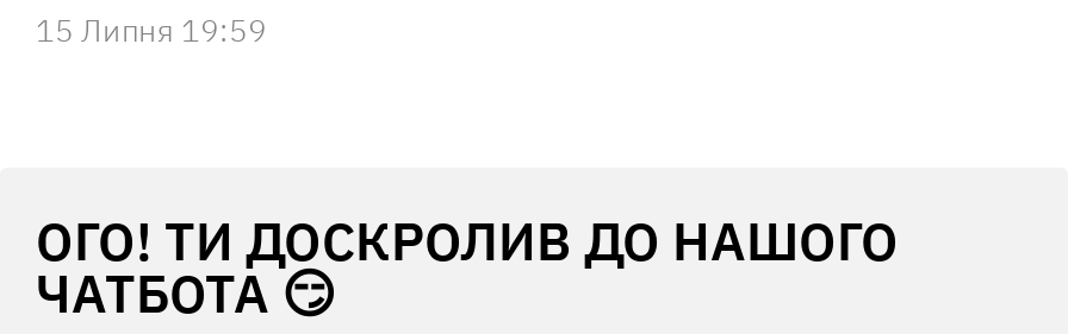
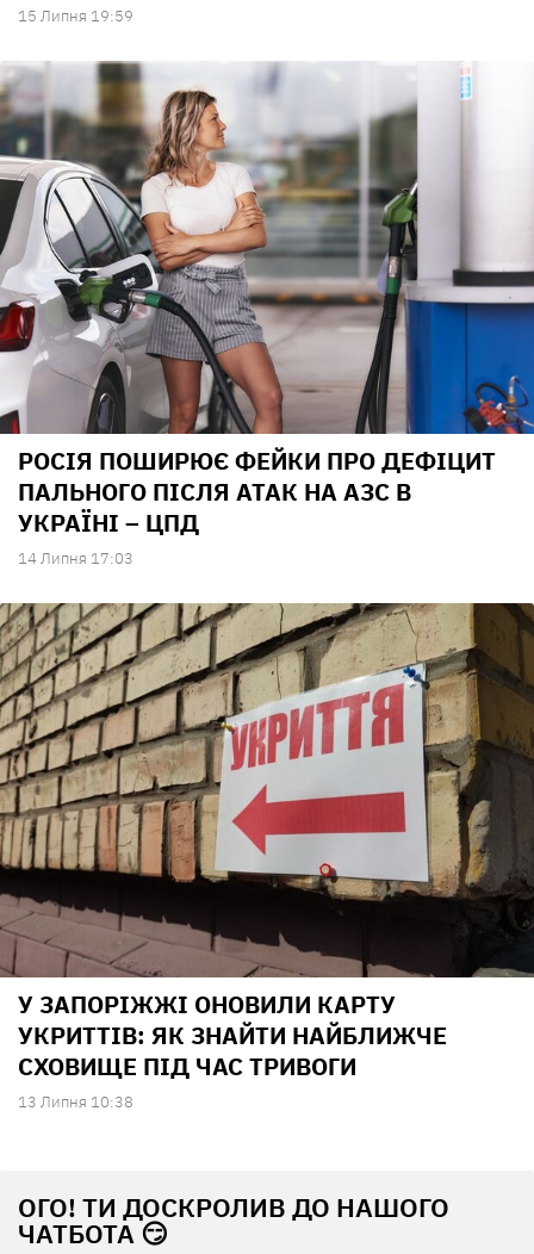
none -> [4,60,530,569] [image] | РОСІЯ ПОШИРЮЄ ФЕЙКИ ПРО ДЕФІЦИТ | ПАЛЬНОГО ПІСЛЯ АТАК НА АЗС В | УКРАЇНІ – ЦПД | 14 Липня 17:03
none -> [4,602,530,1112] [image] | У ЗАПОРІЖЖІ ОНОВИЛИ КАРТУ | УКРИТТІВ: ЯК ЗНАЙТИ НАЙБЛИЖЧЕ | СХОВИЩЕ ПІД ЧАС ТРИВОГИ | 13 Липня 10:38

